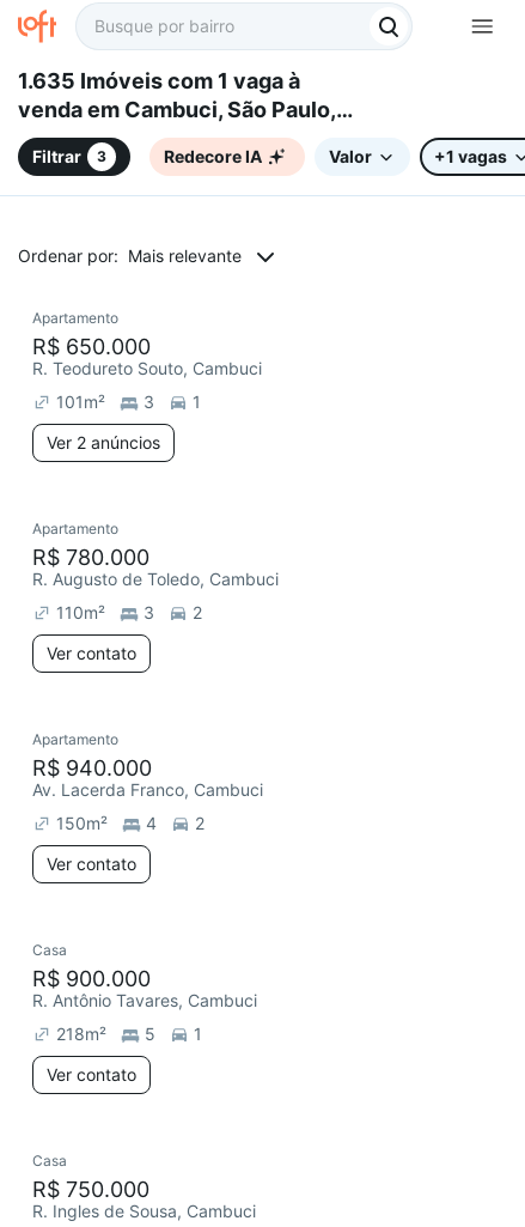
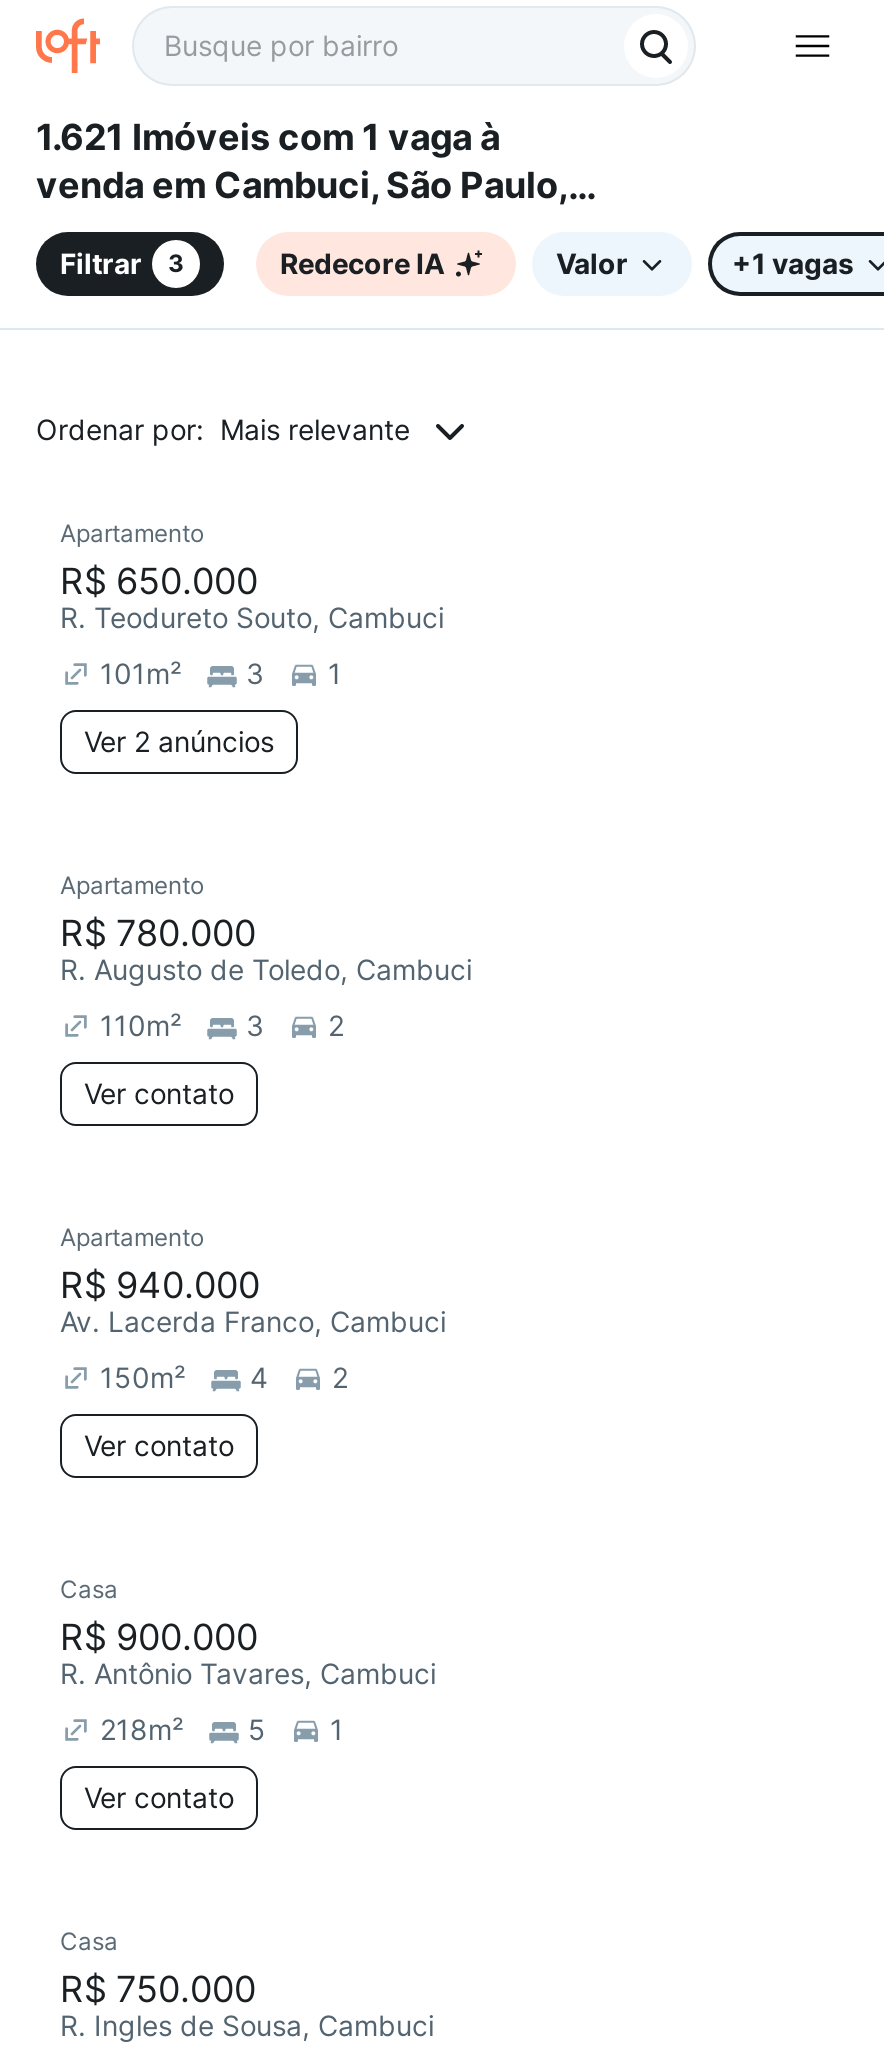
[18,69,288,94] 1.635 Imóveis com 1 vaga à -> [36,117,480,159] 1.621 Imóveis com 1 vaga à

